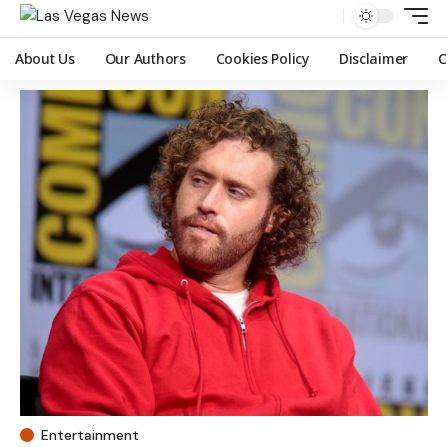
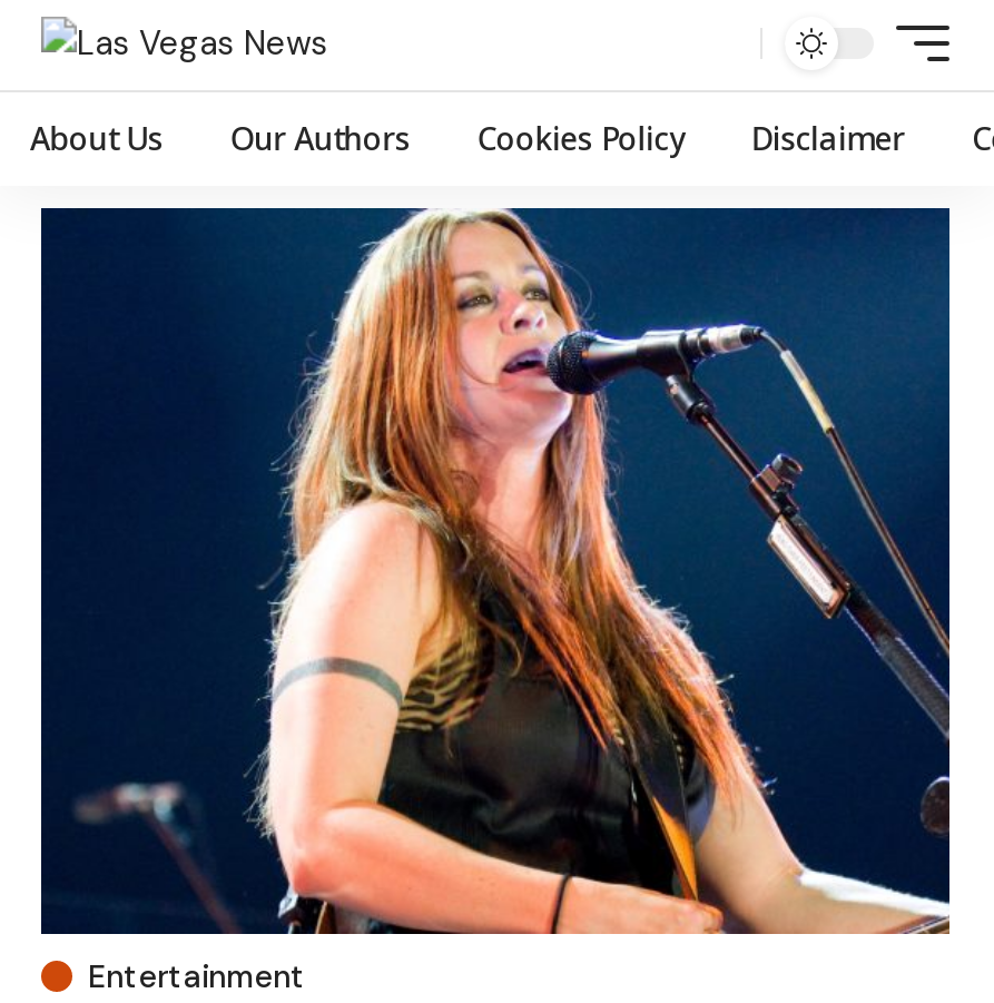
[20,89,428,417] [image] -> [41,206,952,936] [image]

